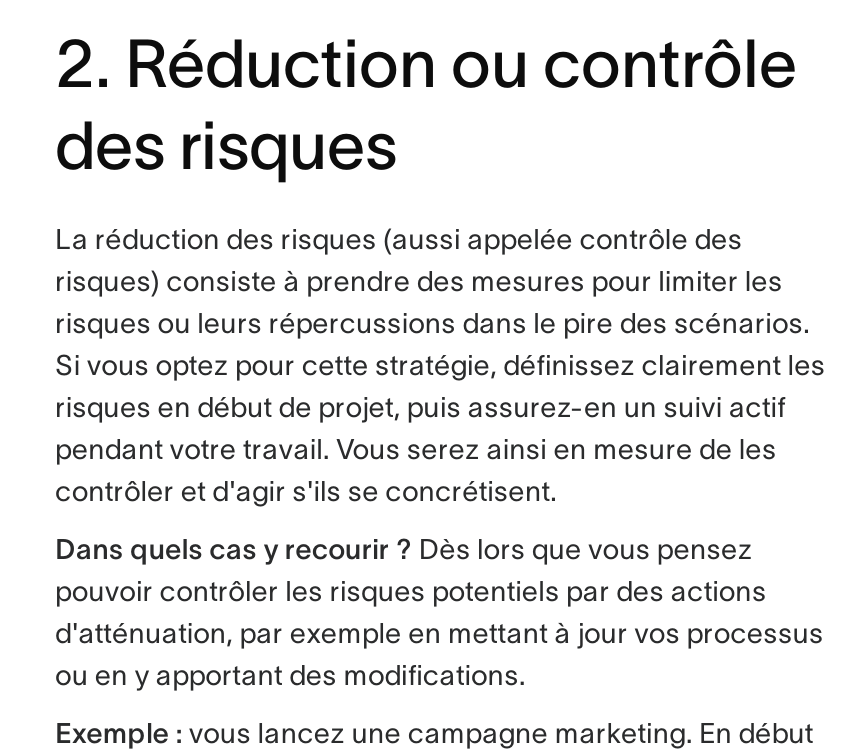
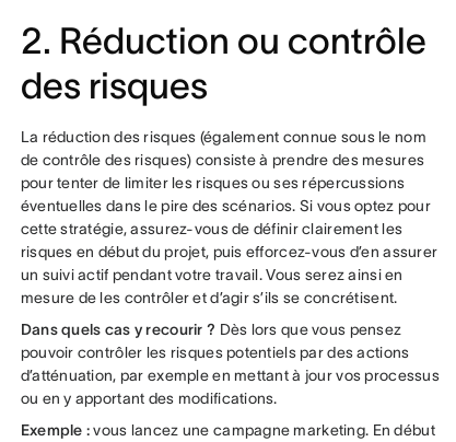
[55,223,826,507] La réduction des risques (aussi appelée contrôle des | risques) consiste à prendre des mesures pour limiter les | risques ou leurs répercussions dans le pire des scénarios. | Si vous optez pour cette stratégie, définissez clairement les | risques en début de projet, puis assurez-en un suivi actif | pendant votre travail. Vous serez ainsi en mesure de les | contrôler et d'agir s'ils se concrétisent. -> [20,128,438,306] La réduction des risques (également connue sous le nom | de contrôle des risques) consiste à prendre des mesures | pour tenter de limiter les risques ou ses répercussions | éventuelles dans le pire des scénarios. Si vous optez pour | cette stratégie, assurez-vous de définir clairement les | risques en début du projet, puis efforcez-vous d’en assurer | un suivi actif pendant votre travail. Vous serez ainsi en | mesure de les contrôler et d’agir s’ils se concrétisent.
[55,617,824,649] d'atténuation, par exemple en mettant à jour vos processus -> [20,366,439,384] d’atténuation, par exemple en mettant à jour vos processus

